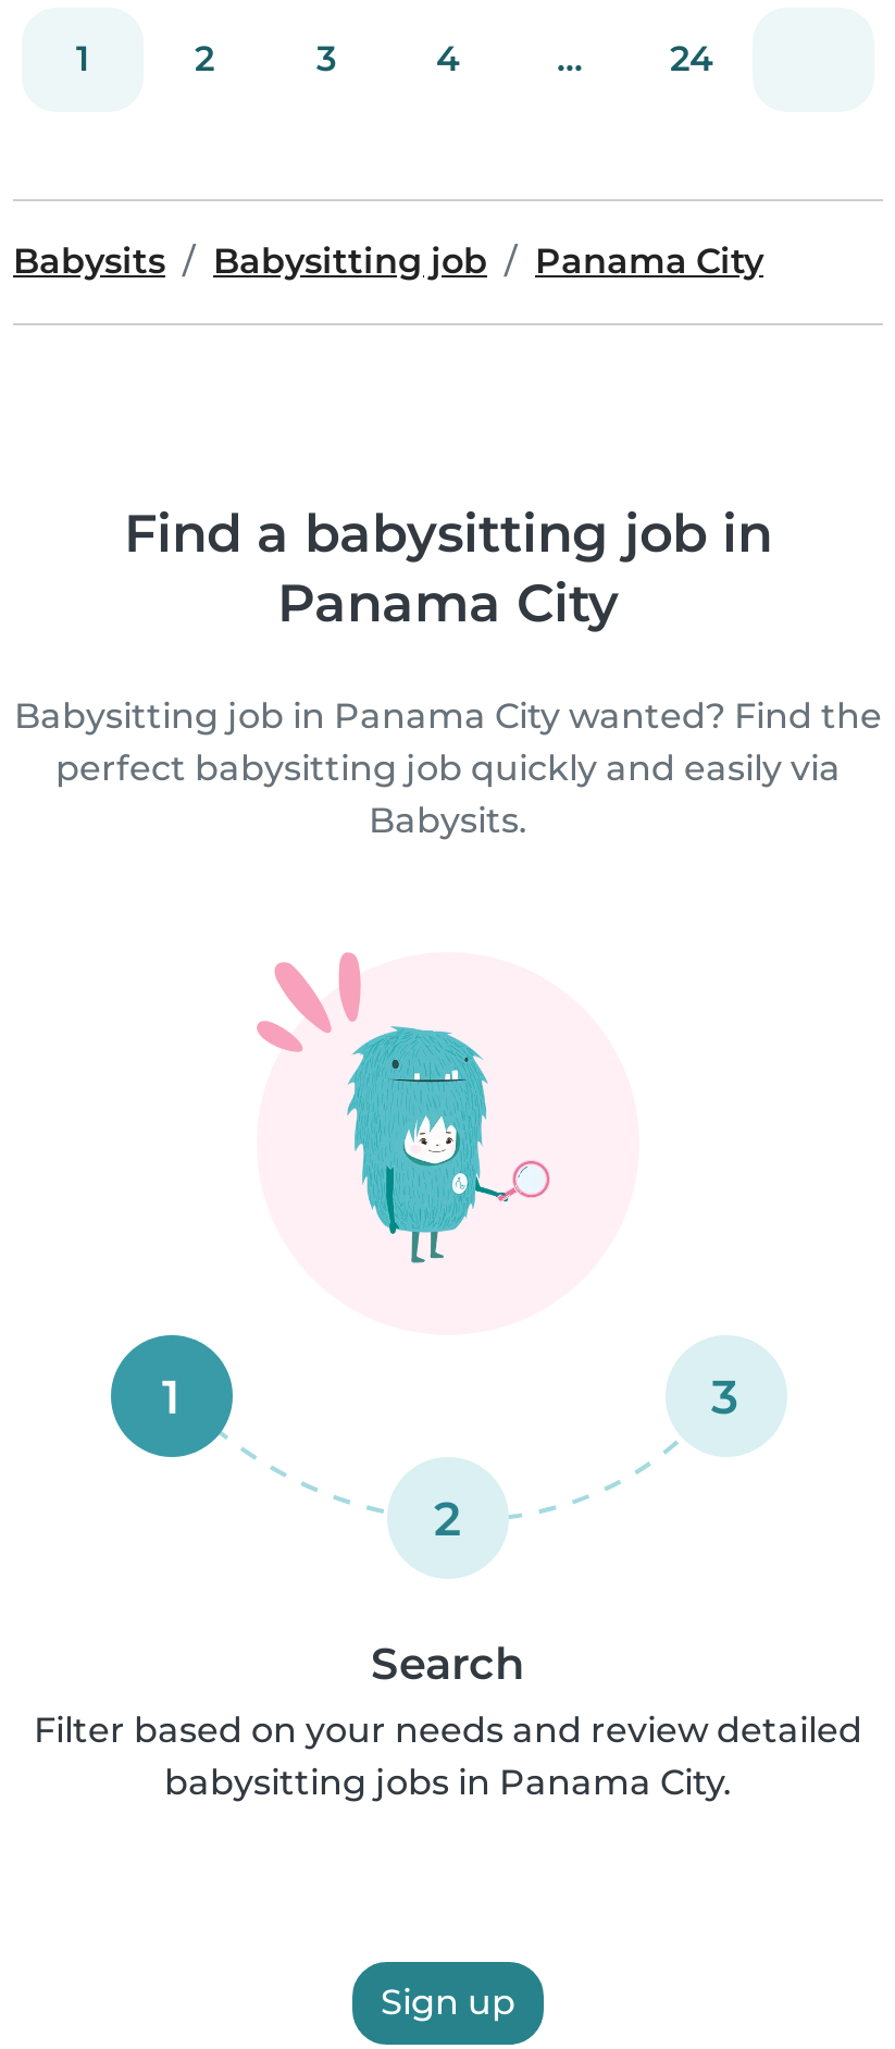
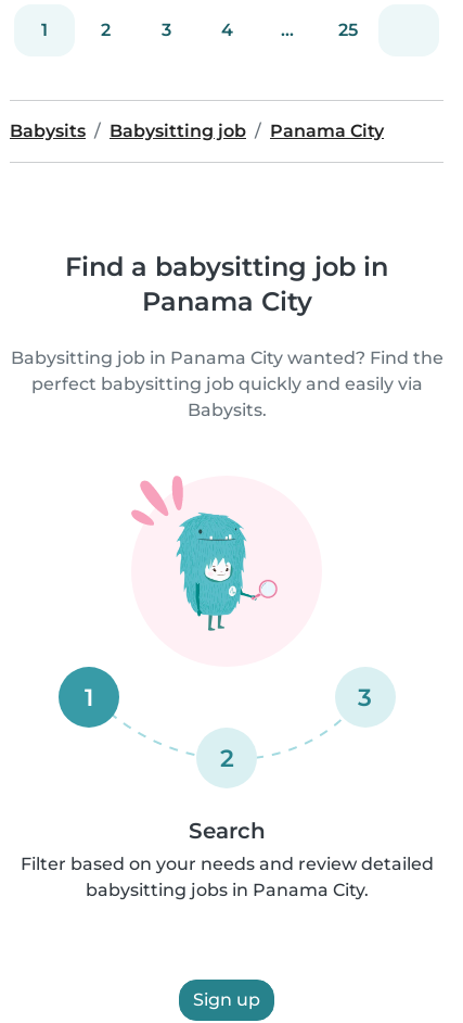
[670,38,713,79] 24 -> [338,19,358,40] 25

